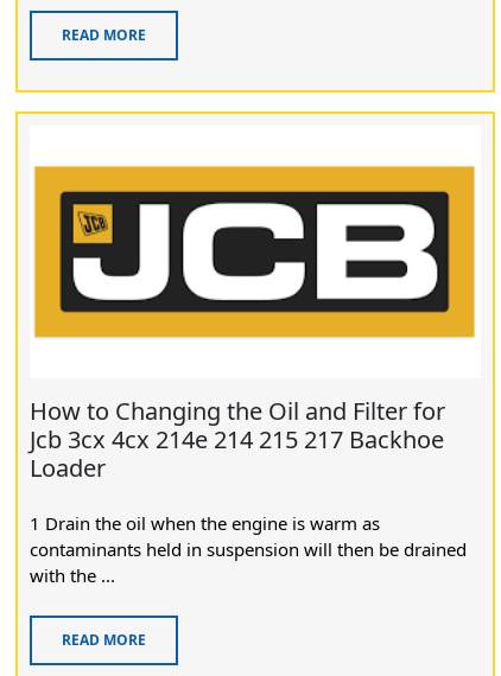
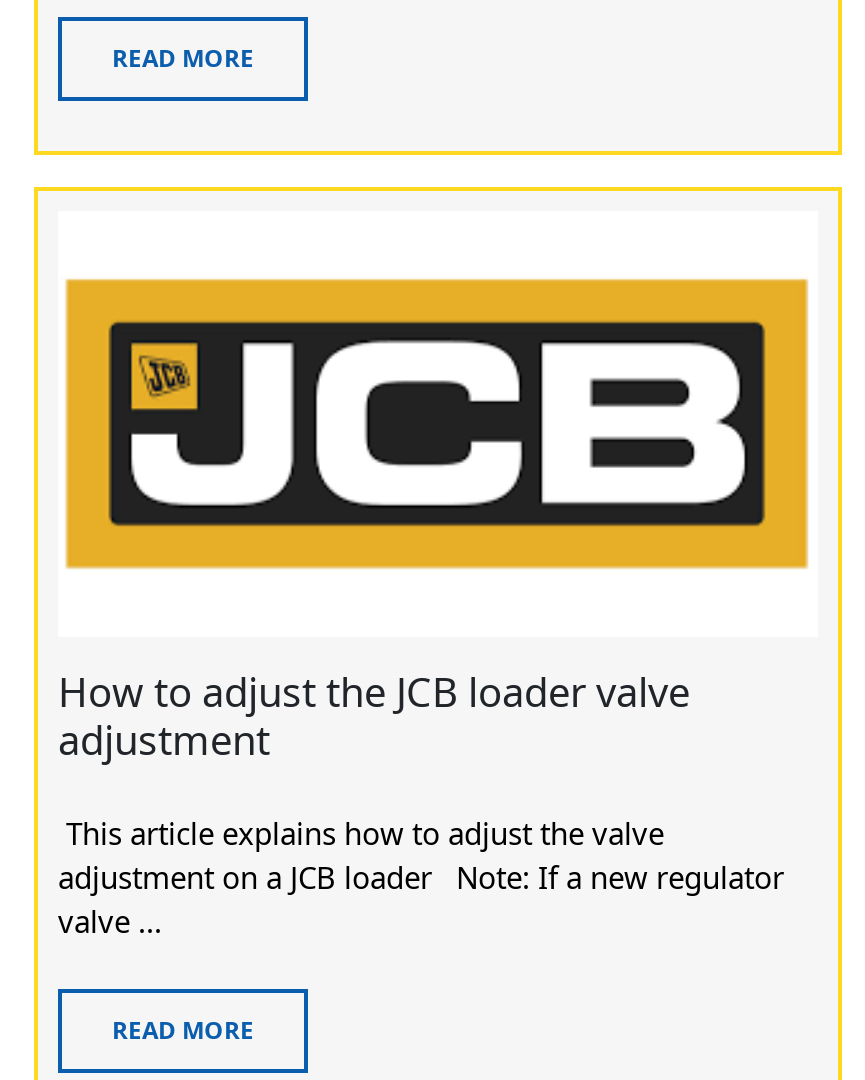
[30,395,445,484] How to Changing the Oil and Filter for | Jcb 3cx 4cx 214e 214 215 217 Backhoe | Loader -> [58,665,690,767] How to adjust the JCB loader valve | adjustment
[30,511,467,587] 1 Drain the oil when the engine is warm as | contaminants held in suspension will then be drained | with the ... -> [58,813,784,941] This article explains how to adjust the valve | adjustment on a JCB loader Note: If a new regulator | valve ...

